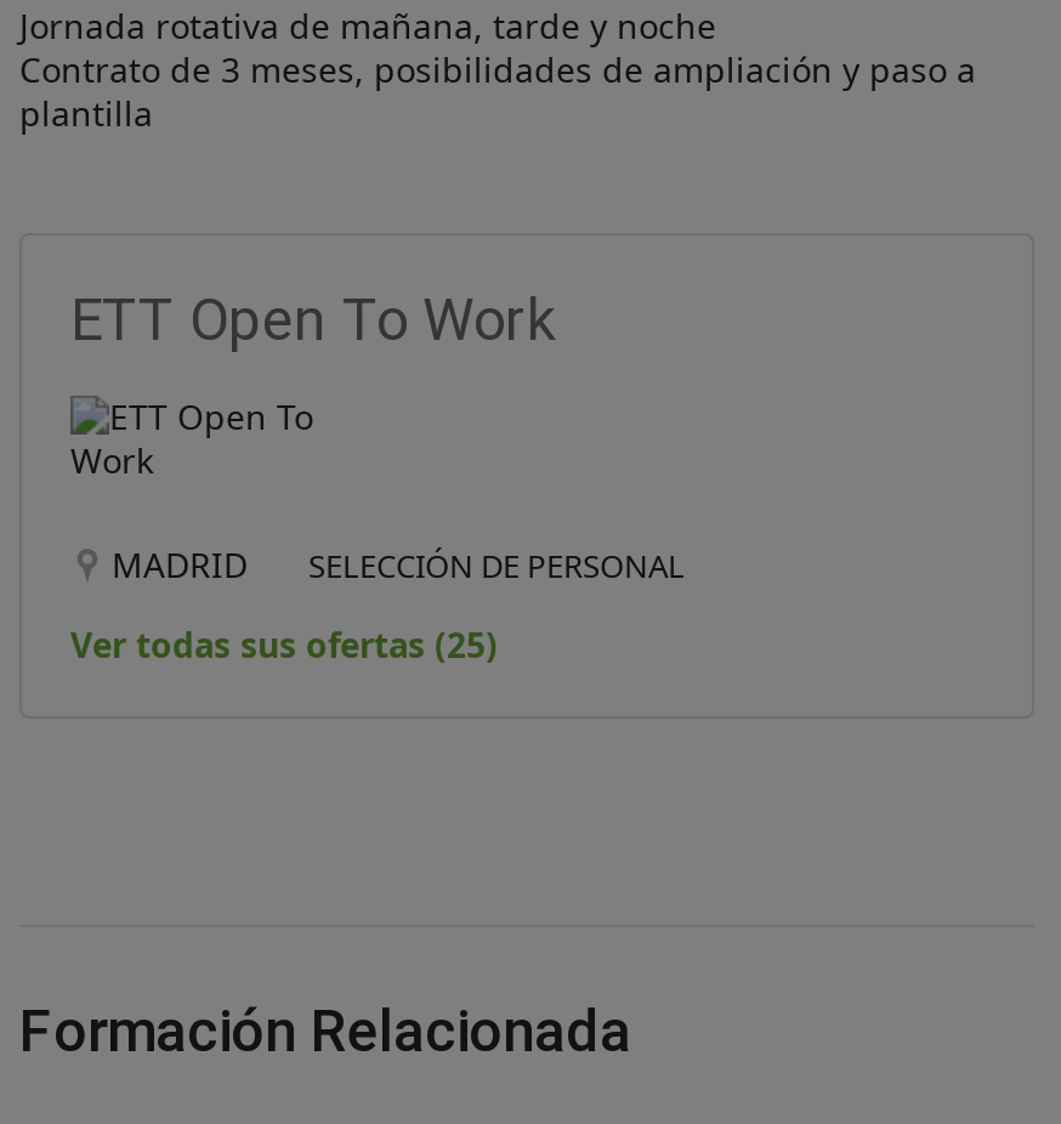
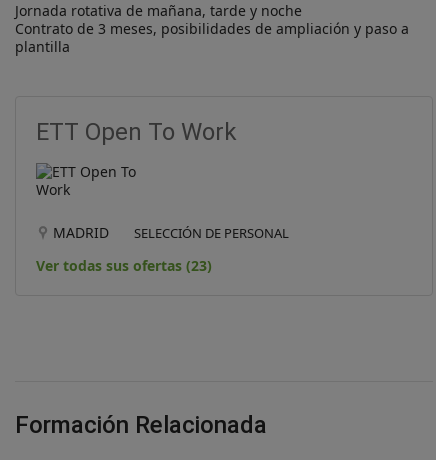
[70,621,498,667] Ver todas sus ofertas (25) -> [36,256,212,275] Ver todas sus ofertas (23)

